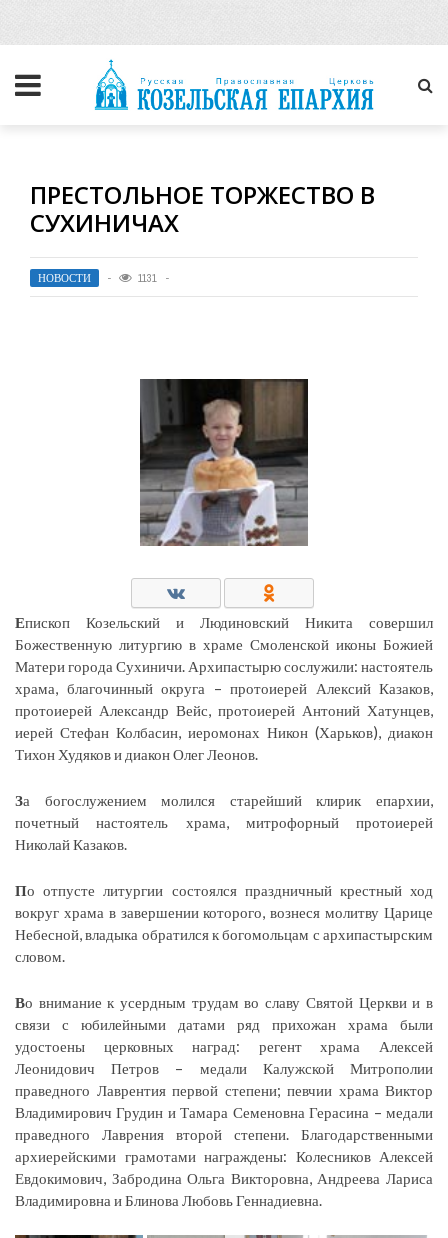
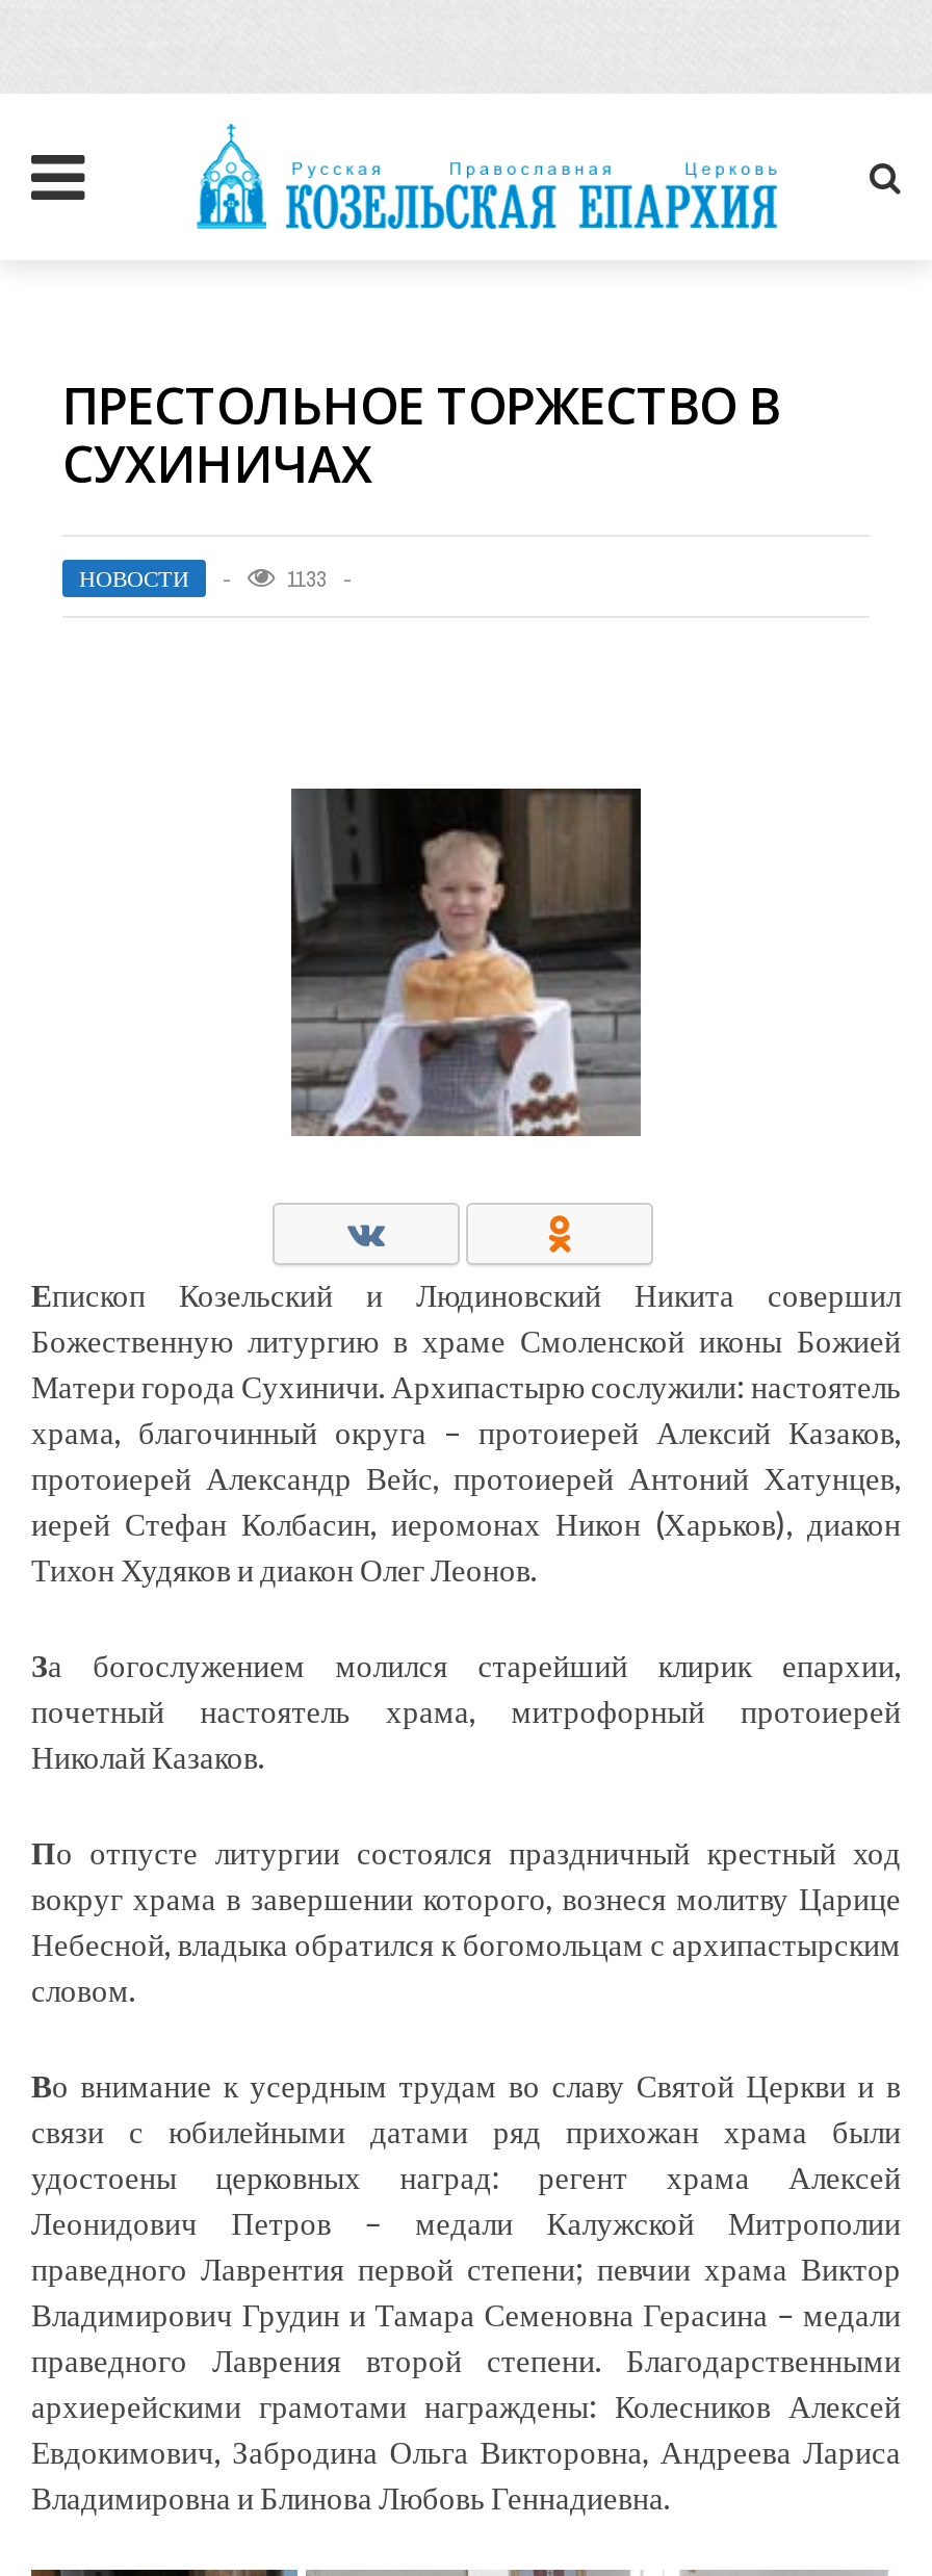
[138,271,157,285] 1131 -> [287,564,327,593] 1133

